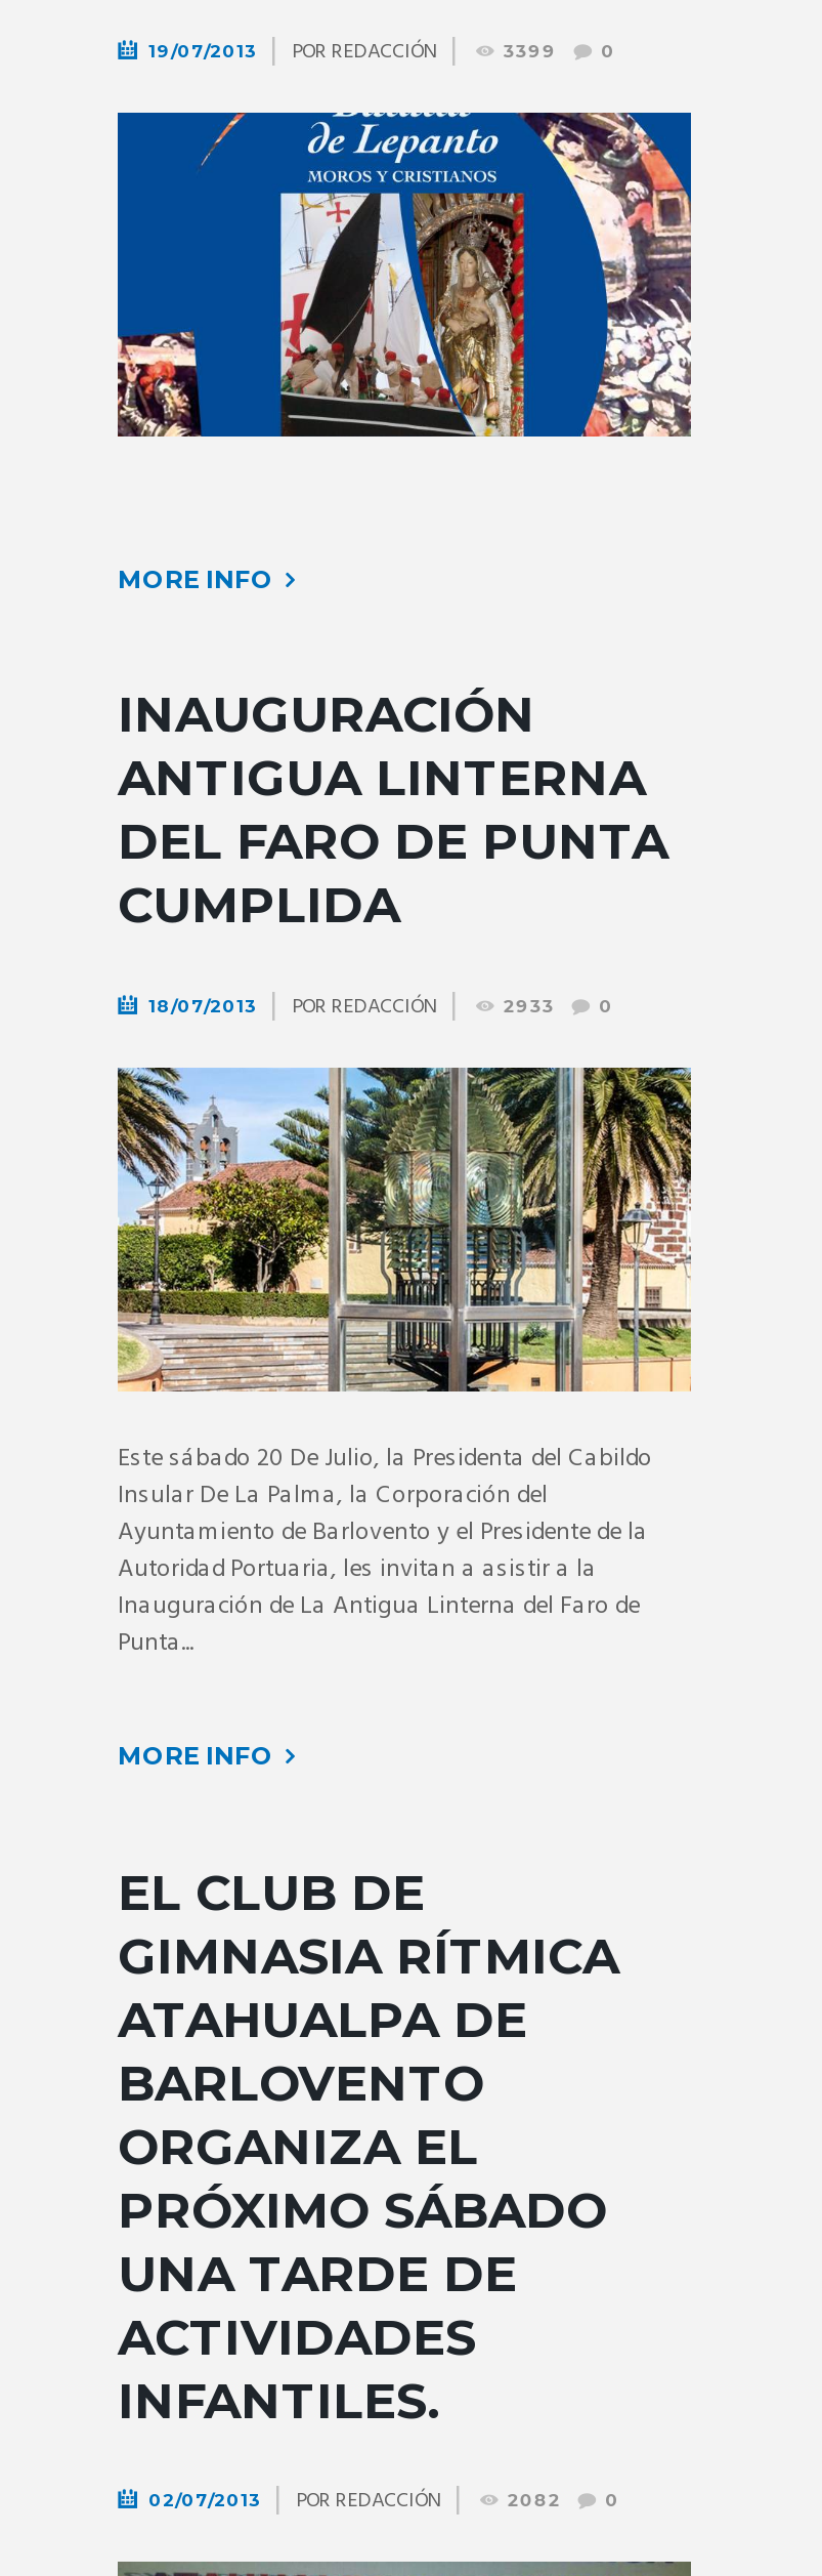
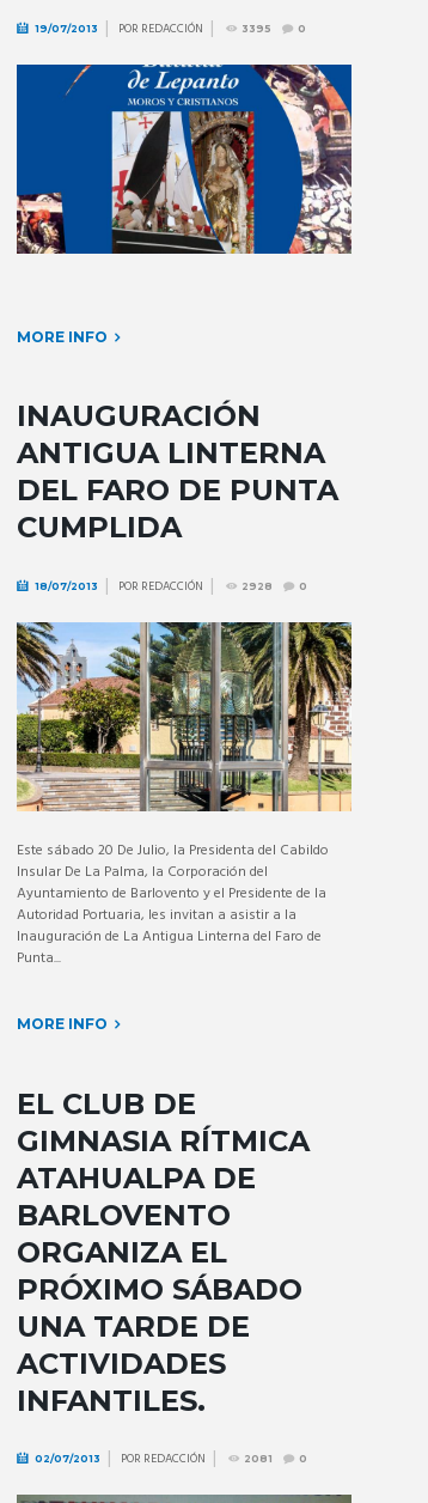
[503,41,556,61] 3399 -> [242,23,272,35] 3395
[503,996,554,1016] 2933 -> [242,580,273,592] 2928
[507,2490,561,2511] 2082 -> [244,1453,273,1465] 2081

